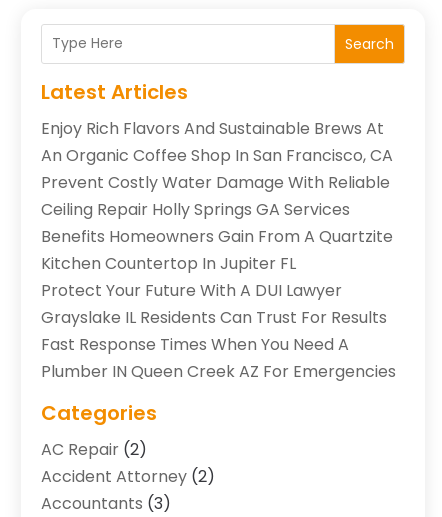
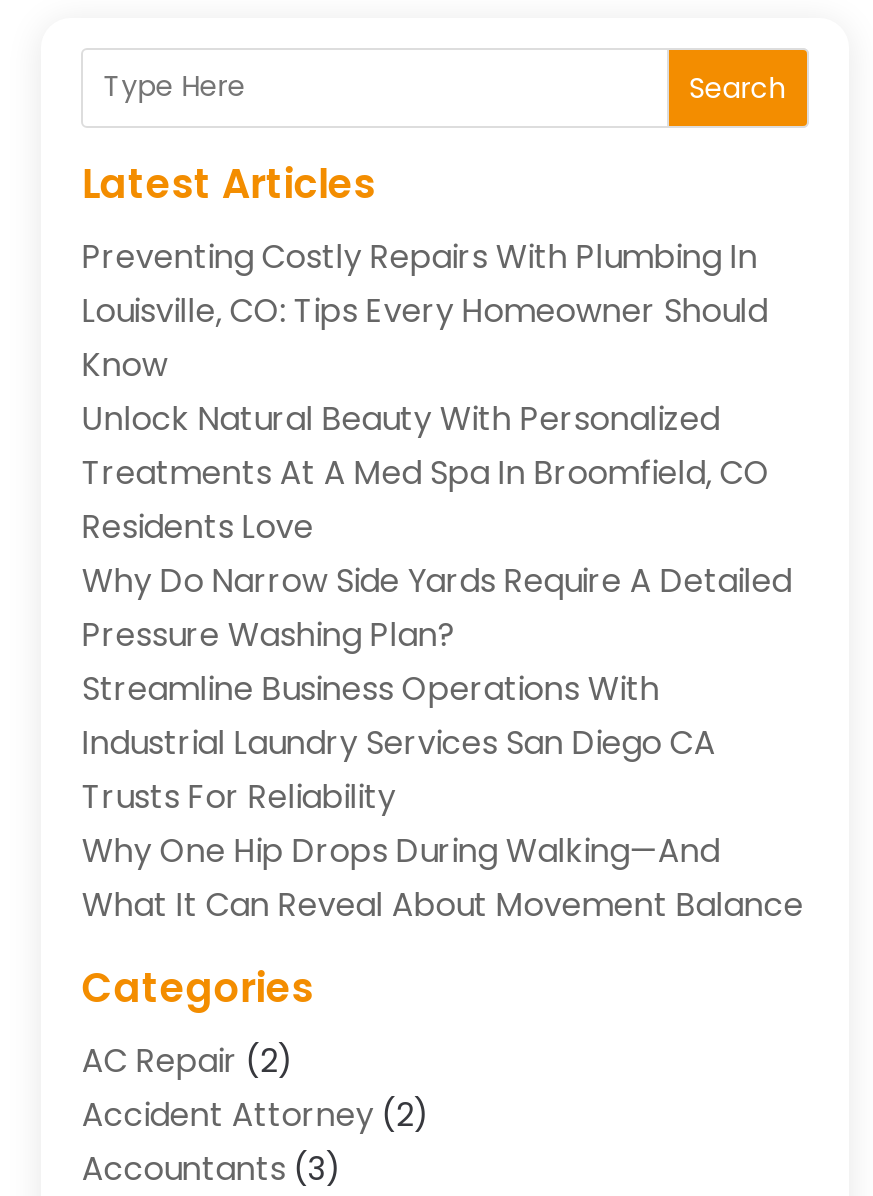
[41,117,396,383] Enjoy Rich Flavors And Sustainable Brews At | An Organic Coffee Shop In San Francisco, CA | Prevent Costly Water Damage With Reliable | Ceiling Repair Holly Springs GA Services | Benefits Homeowners Gain From A Quartzite | Kitchen Countertop In Jupiter FL | Protect Your Future With A DUI Lawyer | Grayslake IL Residents Can Trust For Results | Fast Response Times When You Need A | Plumber IN Queen Creek AZ For Emergencies -> [82,233,804,927] Preventing Costly Repairs With Plumbing In | Louisville, CO: Tips Every Homeowner Should | Know | Unlock Natural Beauty With Personalized | Treatments At A Med Spa In Broomfield, CO | Residents Love | Why Do Narrow Side Yards Require A Detailed | Pressure Washing Plan? | Streamline Business Operations With | Industrial Laundry Services San Diego CA | Trusts For Reliability | Why One Hip Drops During Walking—And | What It Can Reveal About Movement Balance

